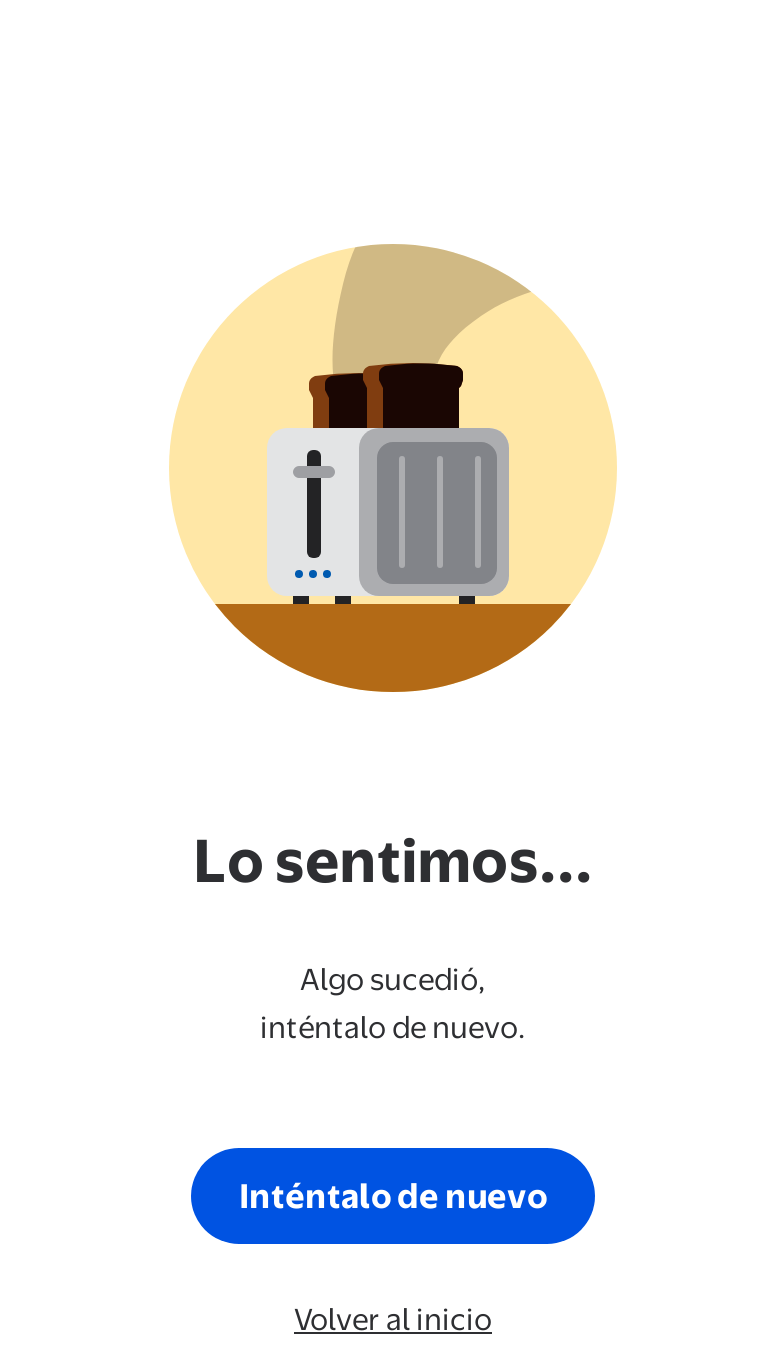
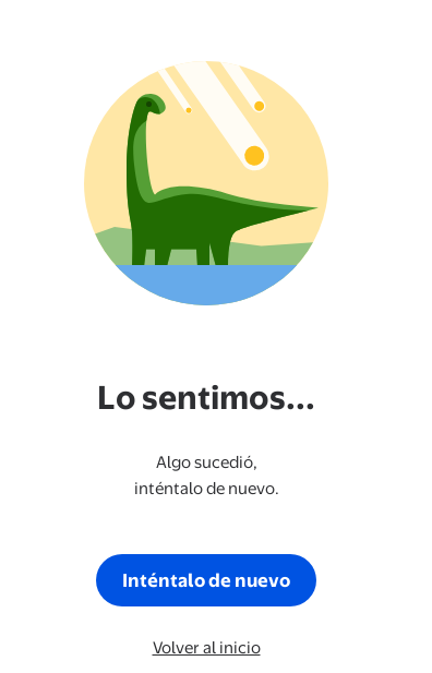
[191,244,591,694] [image] -> [95,62,317,307] [image]

